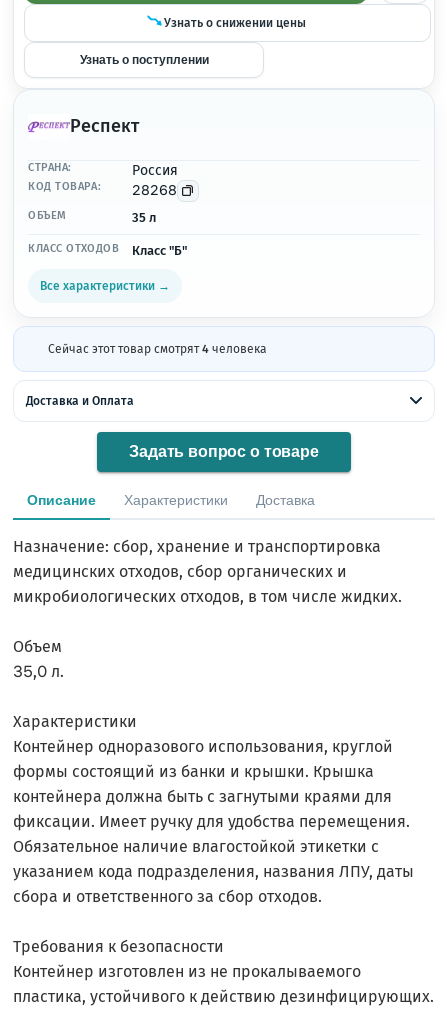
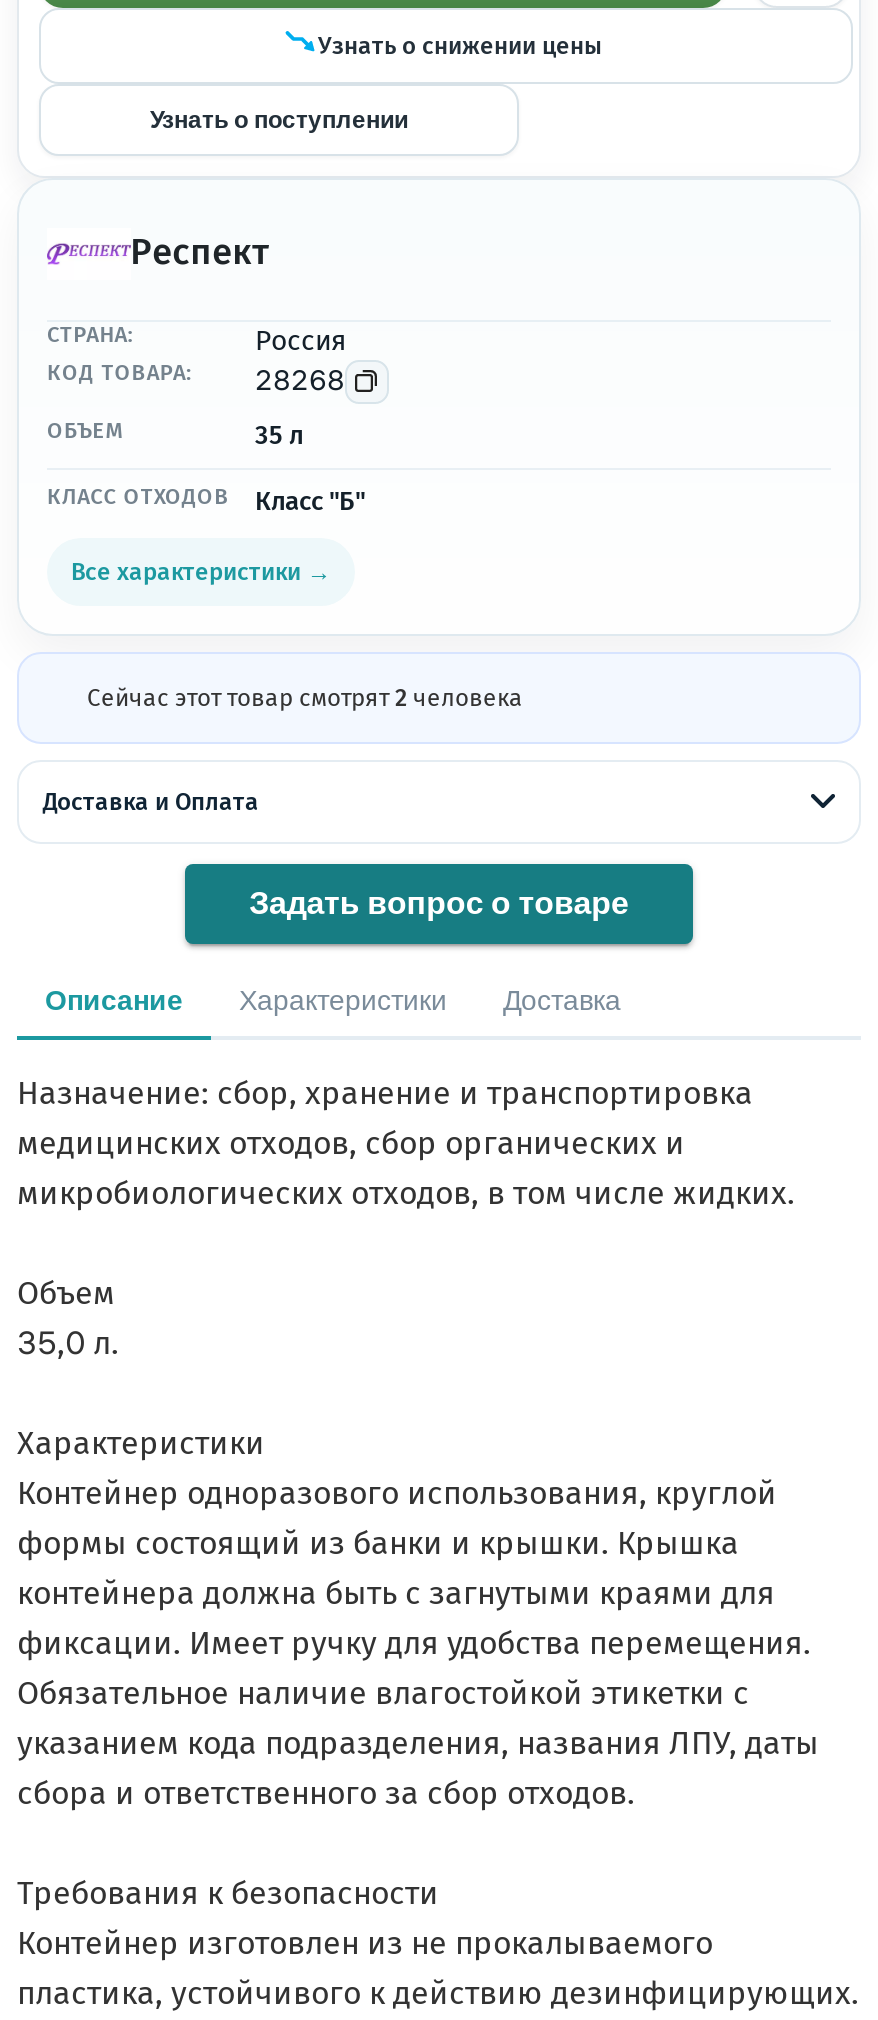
[48,342,267,356] Сейчас этот товар смотрят 4 человека -> [87,684,523,712] Сейчас этот товар смотрят 2 человека

